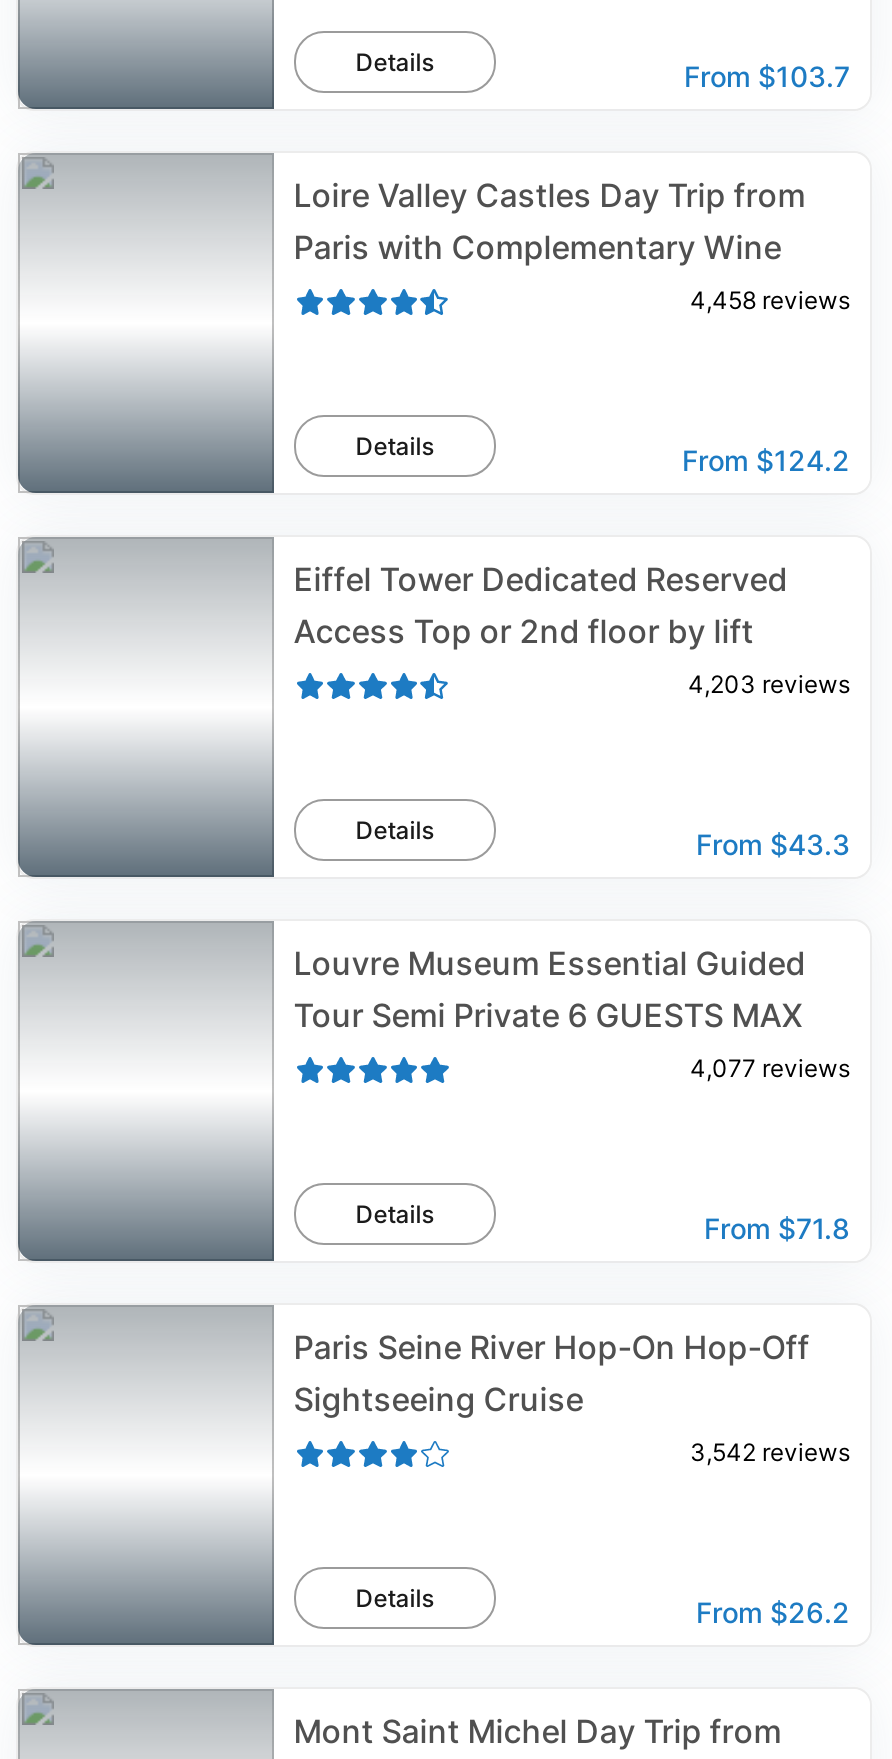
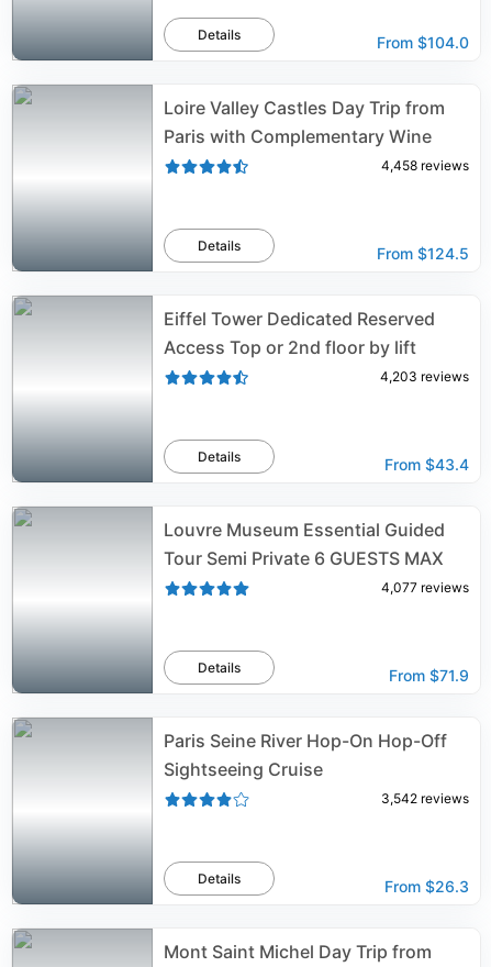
[684,59,850,93] From $103.7 -> [377,33,469,52] From $104.0
[682,443,850,477] From $124.2 -> [377,244,469,263] From $124.5
[696,827,850,861] From $43.3 -> [384,455,469,474] From $43.4
[704,1211,850,1245] From $71.8 -> [389,666,469,685] From $71.9
[696,1595,850,1629] From $26.2 -> [384,877,469,896] From $26.3

